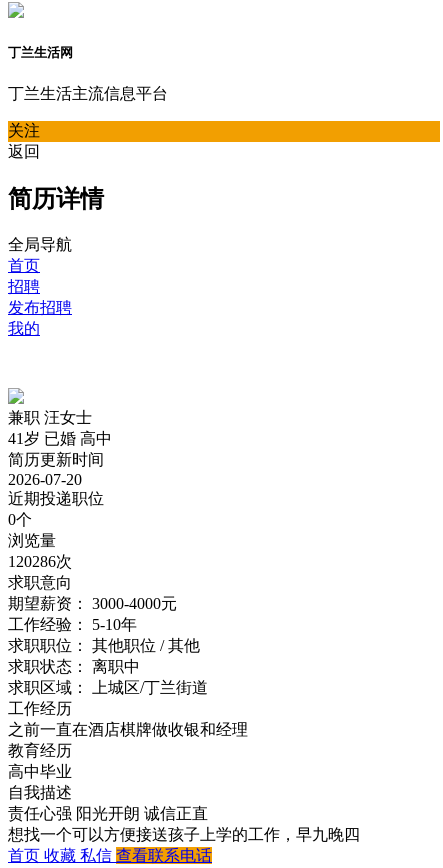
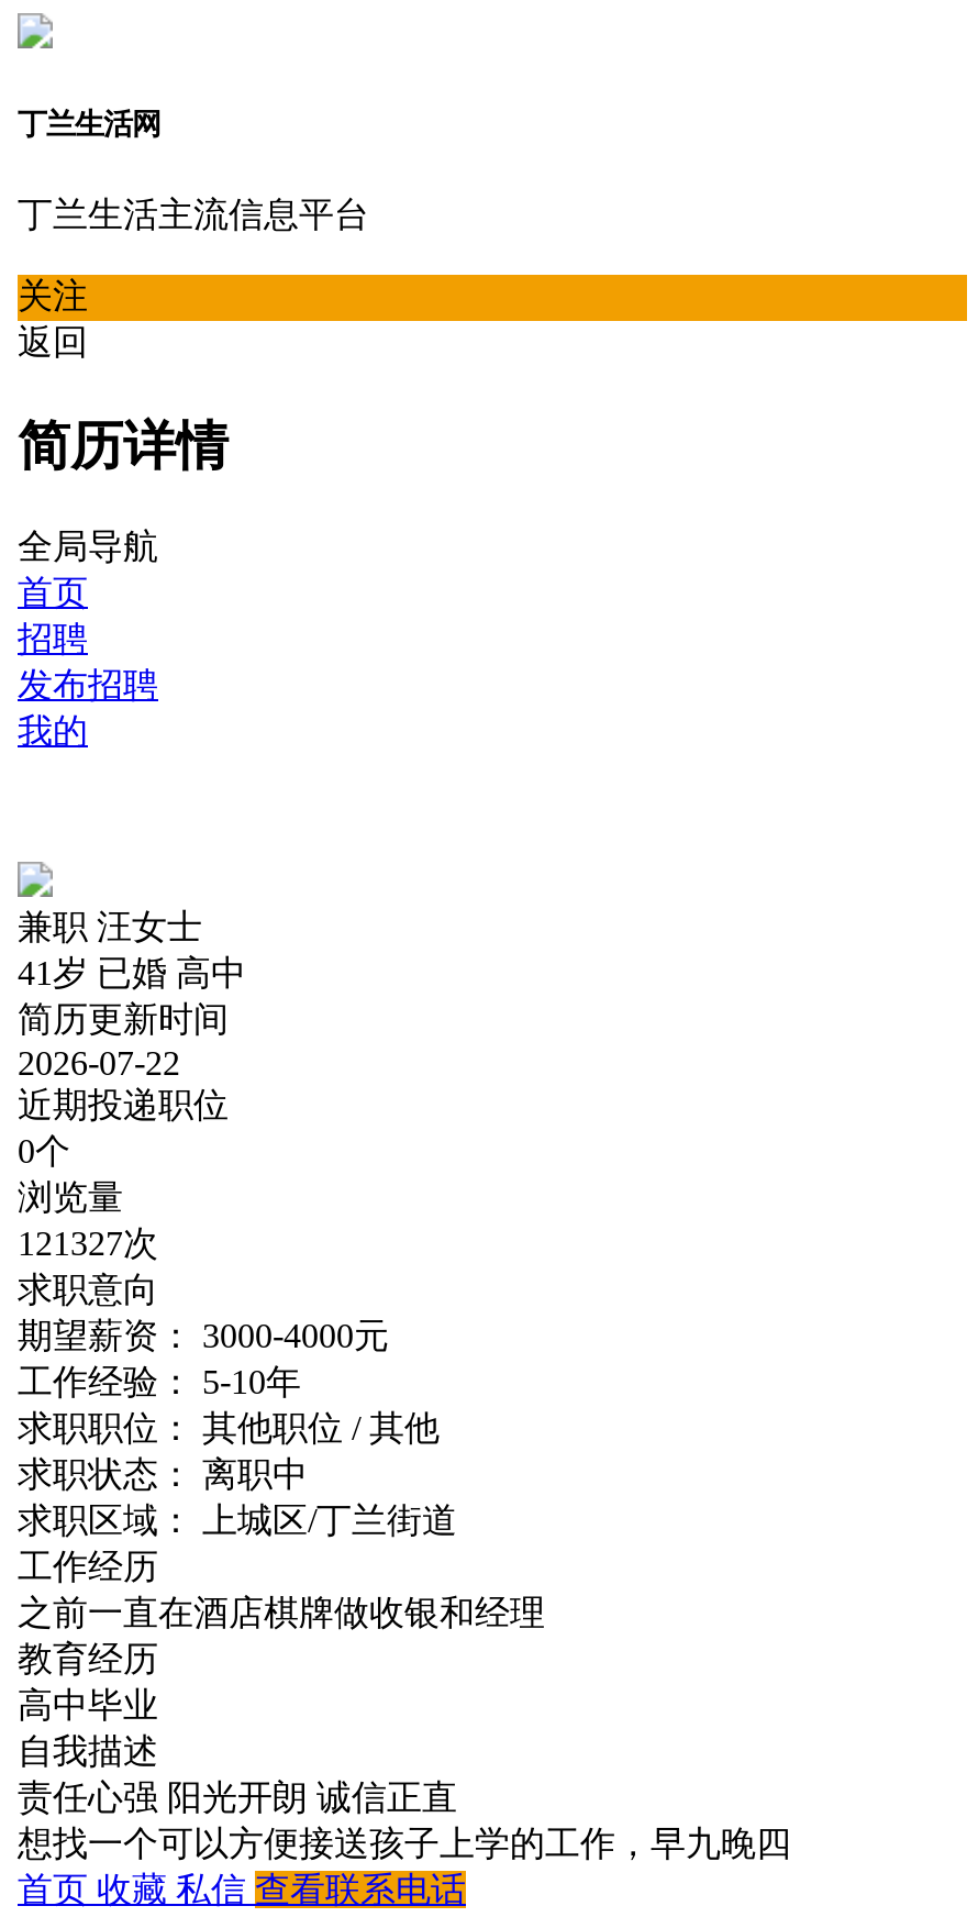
[8,471,82,488] 2026-07-20 -> [18,1045,180,1082] 2026-07-22
[8,553,72,570] 120286次 -> [18,1225,158,1262] 121327次

